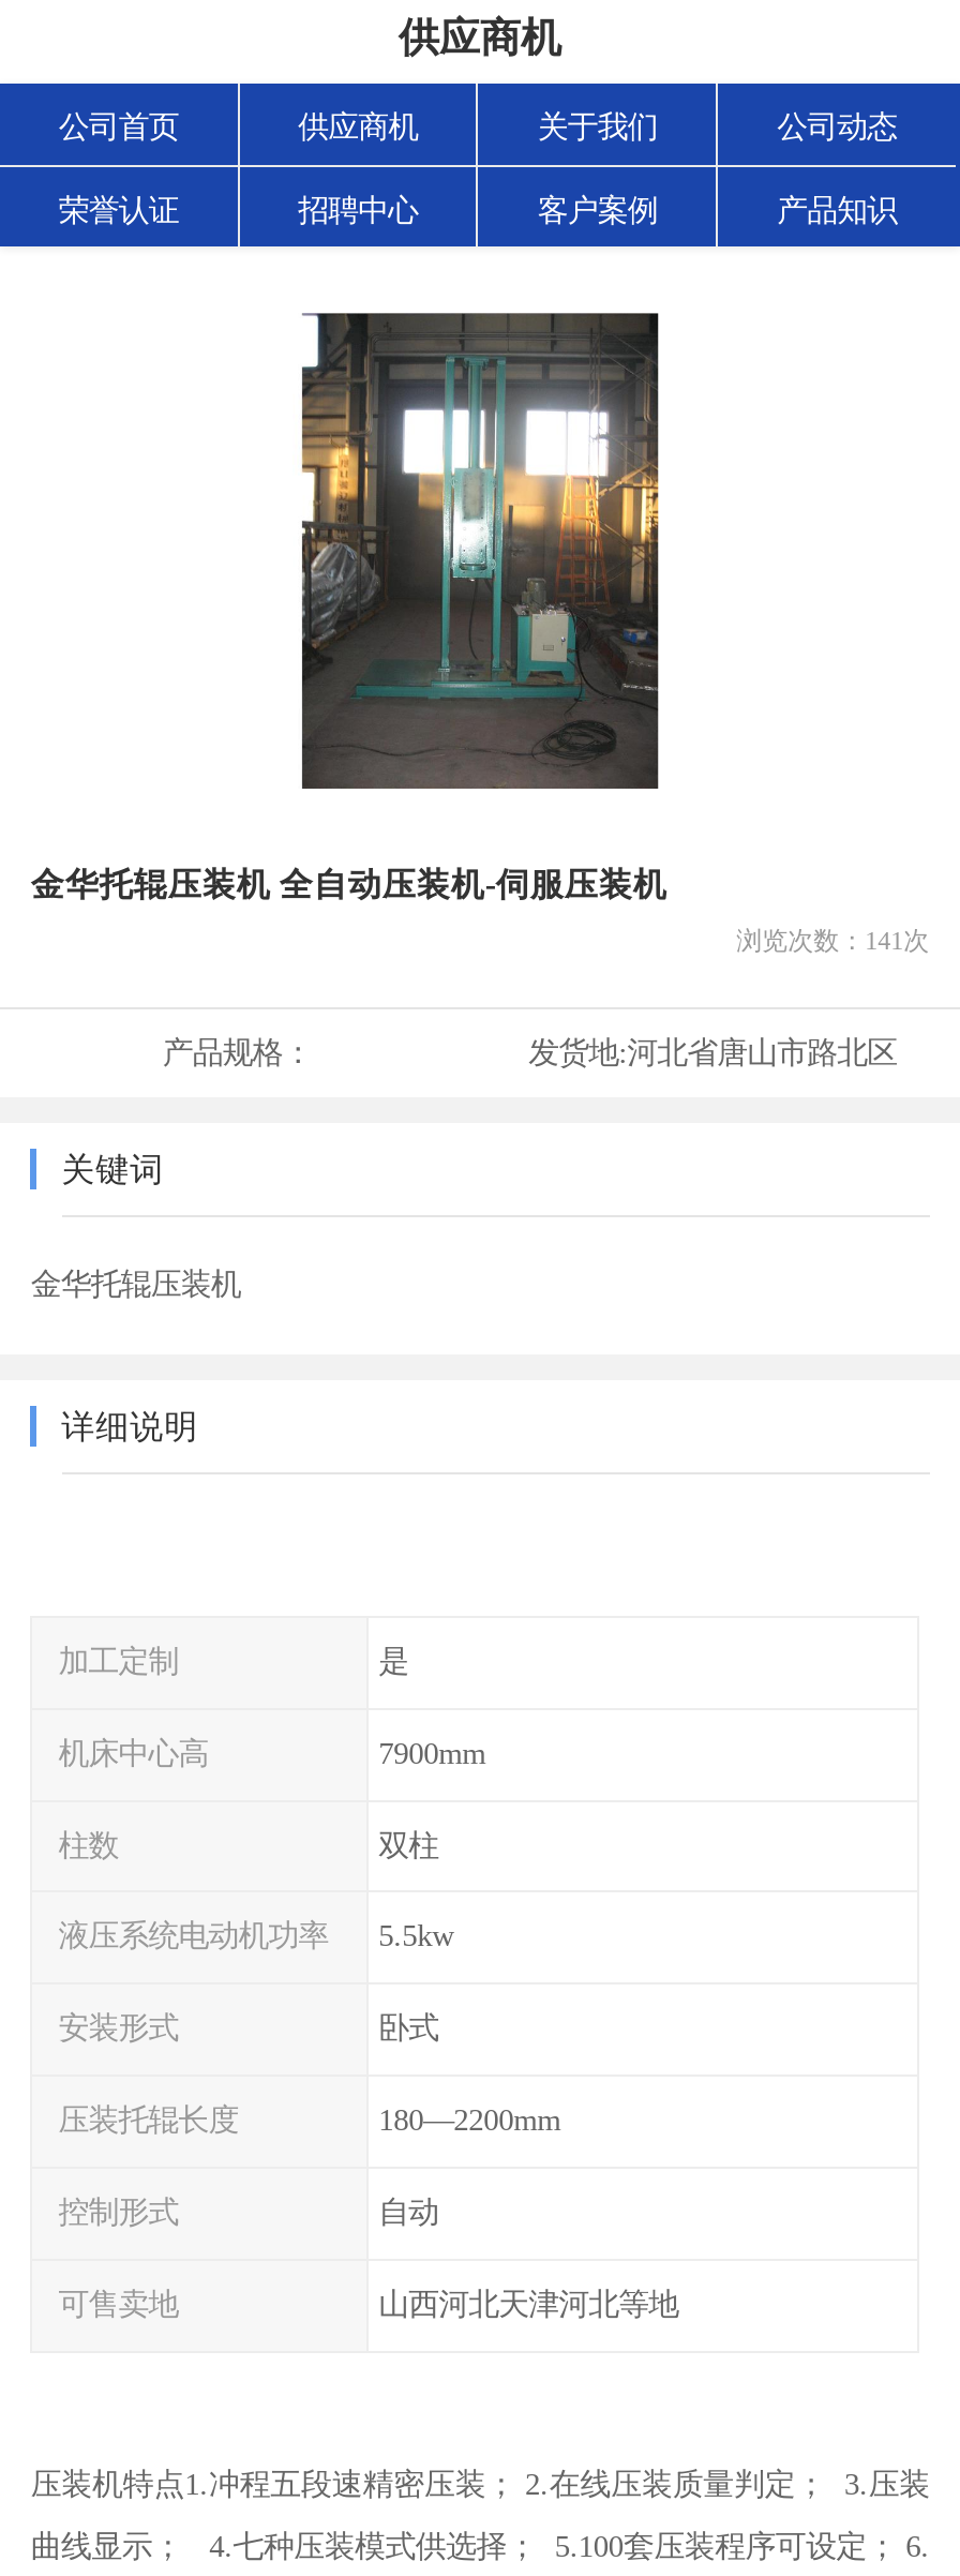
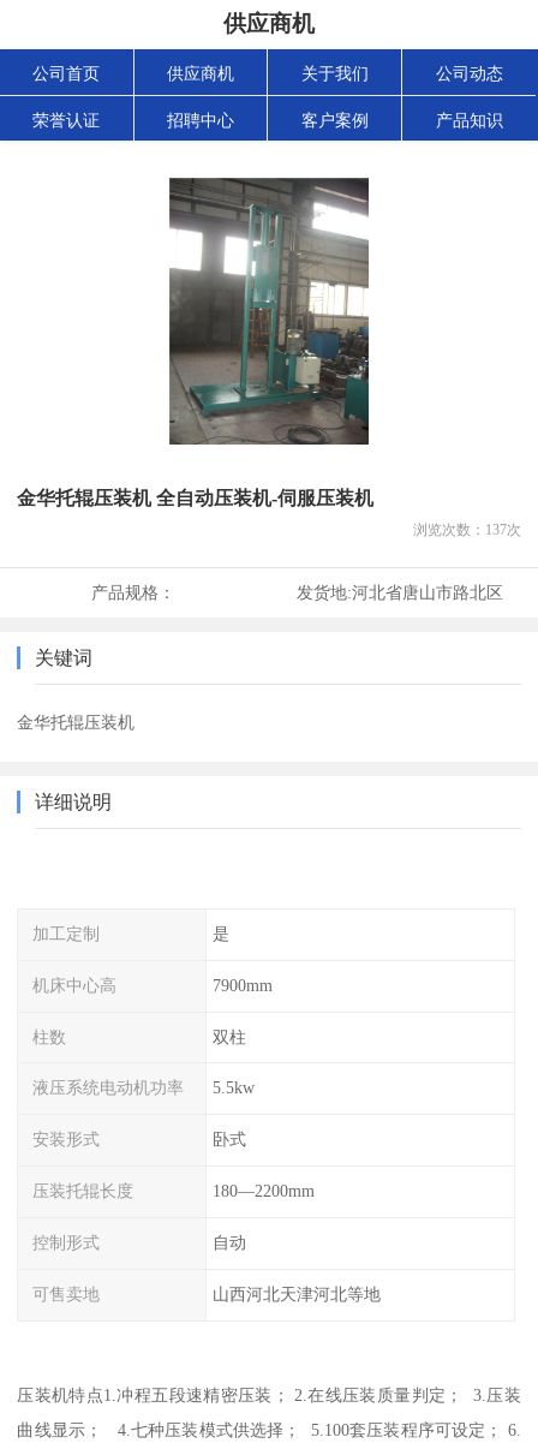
[300,313,660,789] [image] -> [168,178,370,445] [image]
[736,926,929,956] 浏览次数：141次 -> [413,522,521,538] 浏览次数：137次

